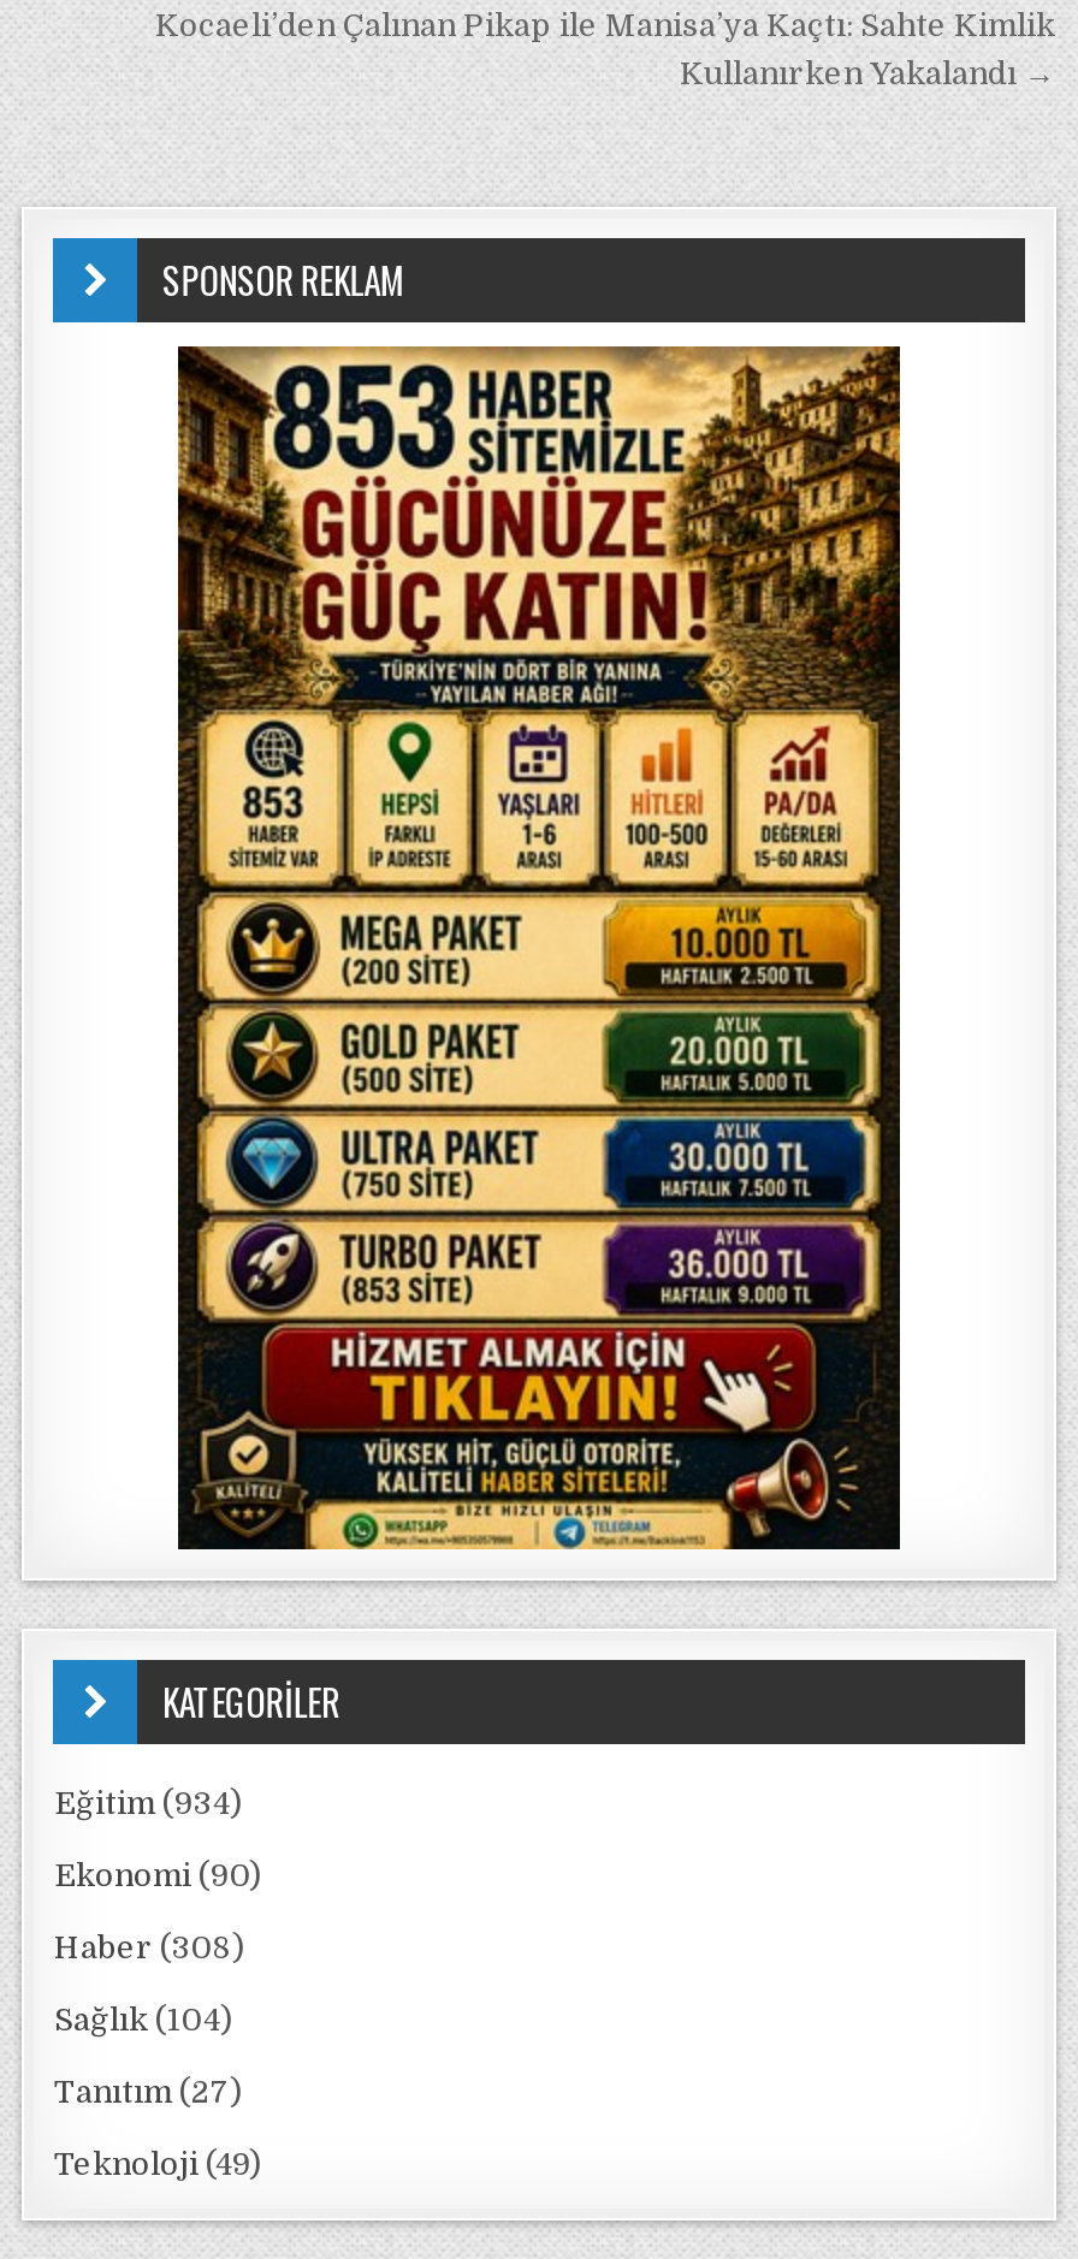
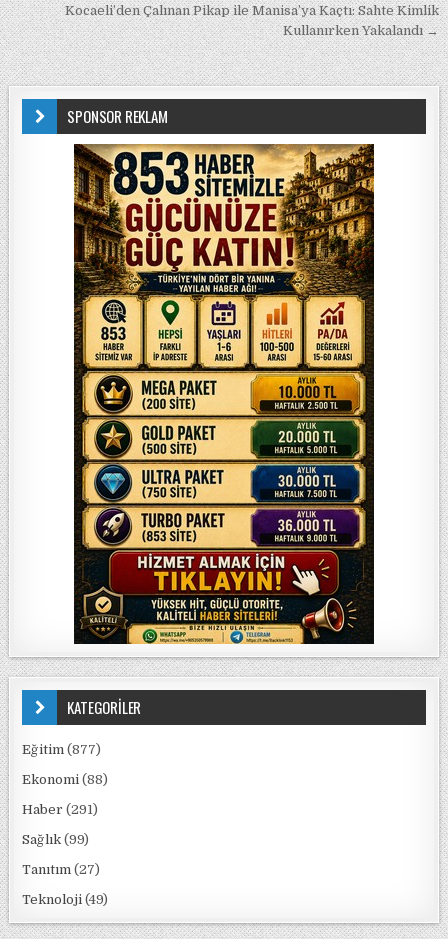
[54,1785,242,1821] Eğitim (934) -> [22,742,101,757] Eğitim (877)
[54,1857,261,1893] Ekonomi (90) -> [22,772,108,787] Ekonomi (88)
[54,1929,244,1965] Haber (308) -> [22,802,98,817] Haber (291)
[54,2002,232,2038] Sağlık (104) -> [22,832,89,847] Sağlık (99)

